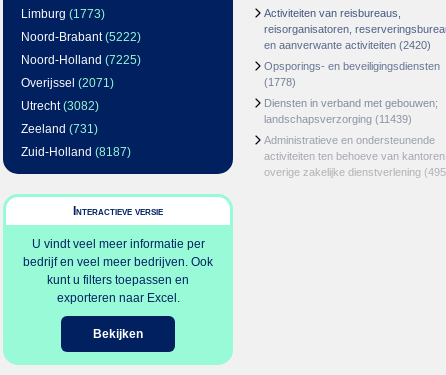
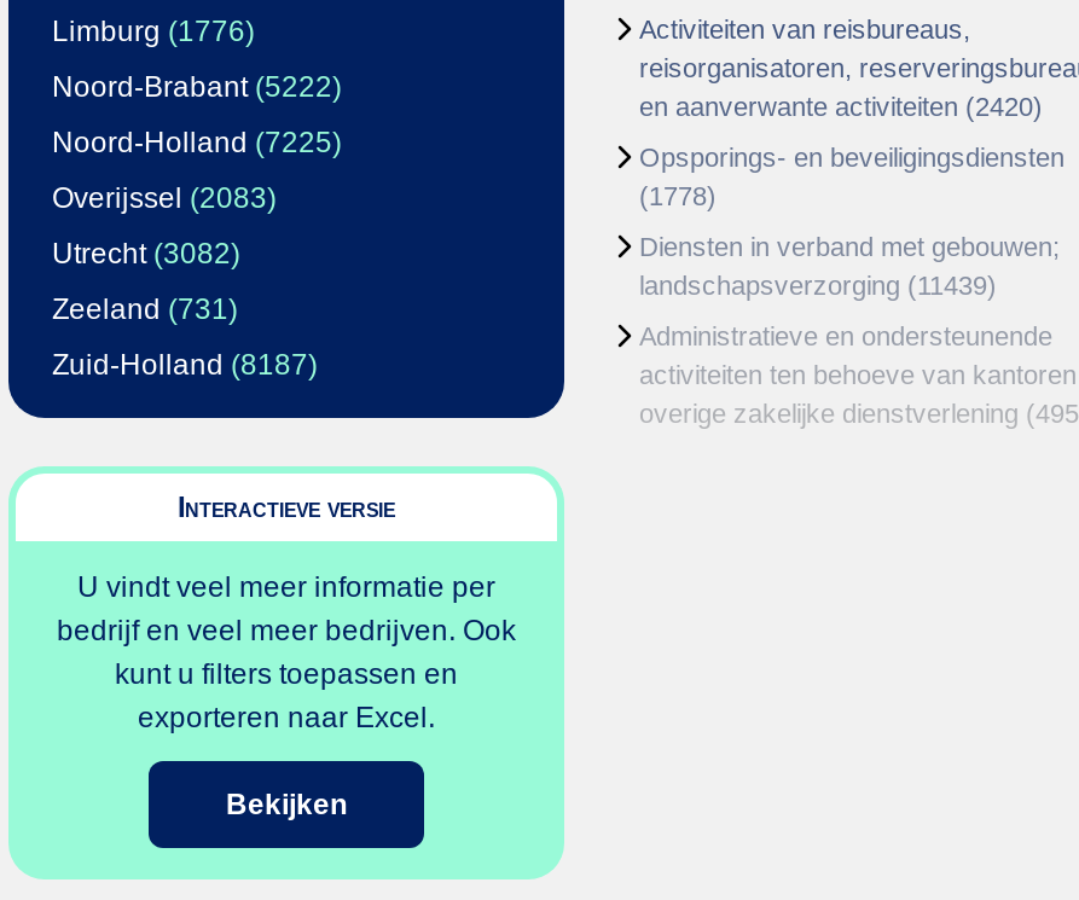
[21,7,105,21] Limburg (1773) -> [52,15,255,49] Limburg (1776)
[21,76,114,90] Overijssel (2071) -> [52,182,277,216] Overijssel (2083)

